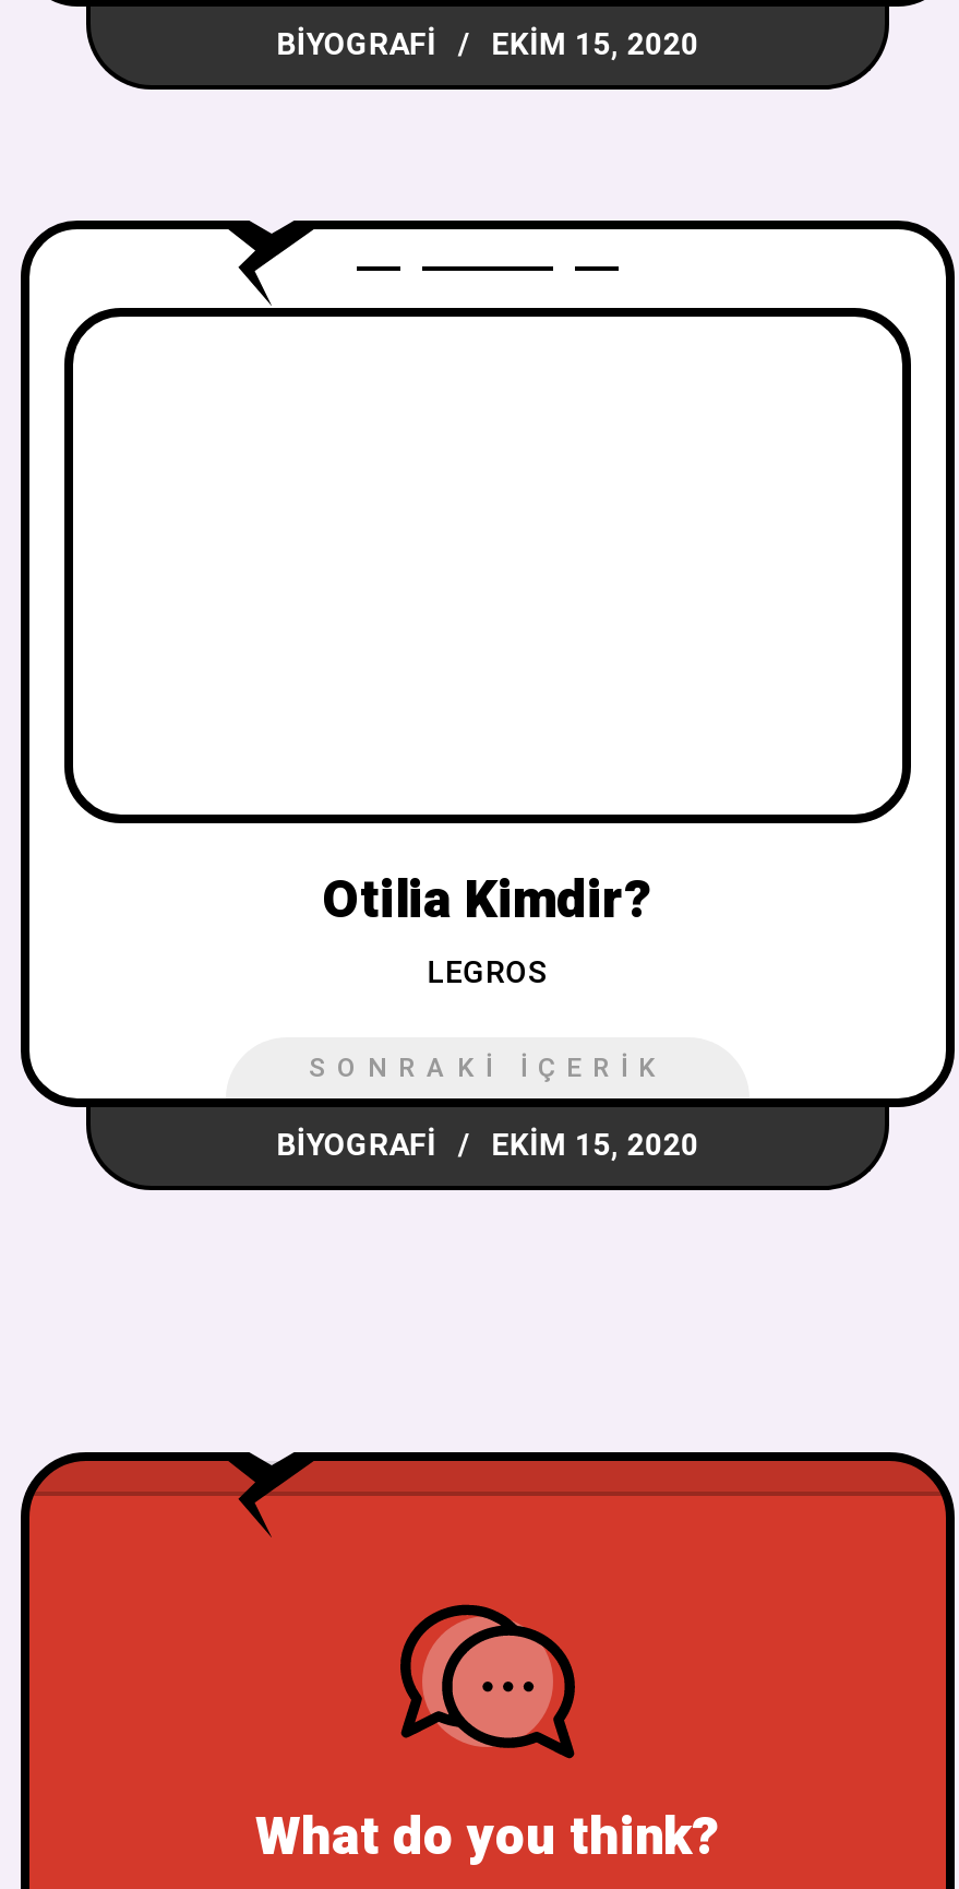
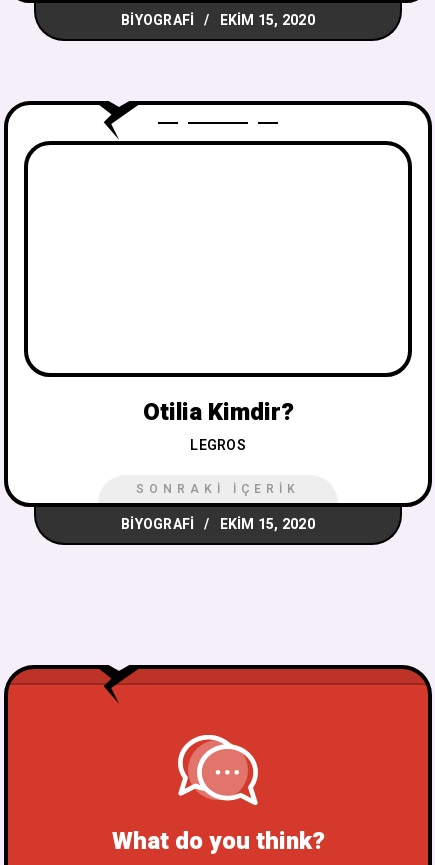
[398,1603,577,1760] [image] -> [177,734,259,806] [image]

